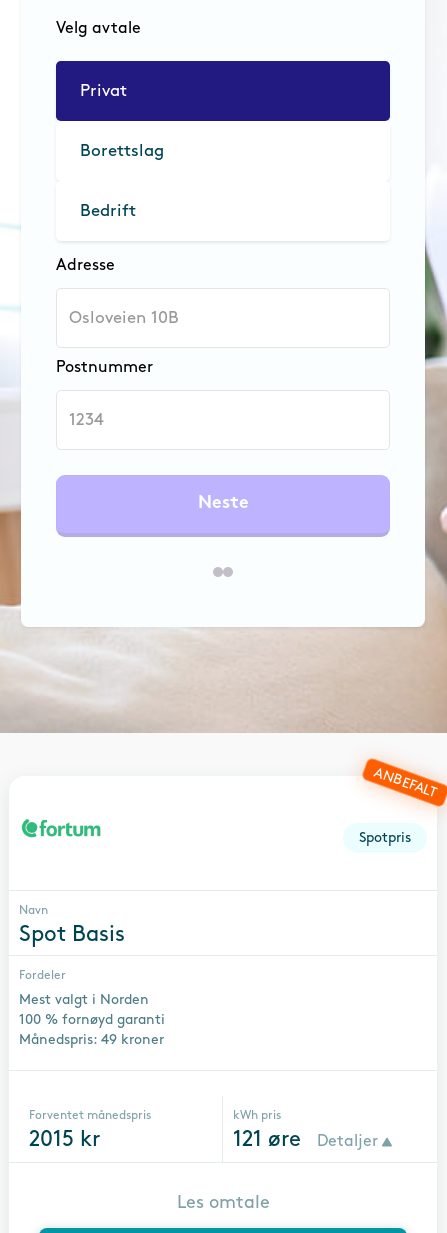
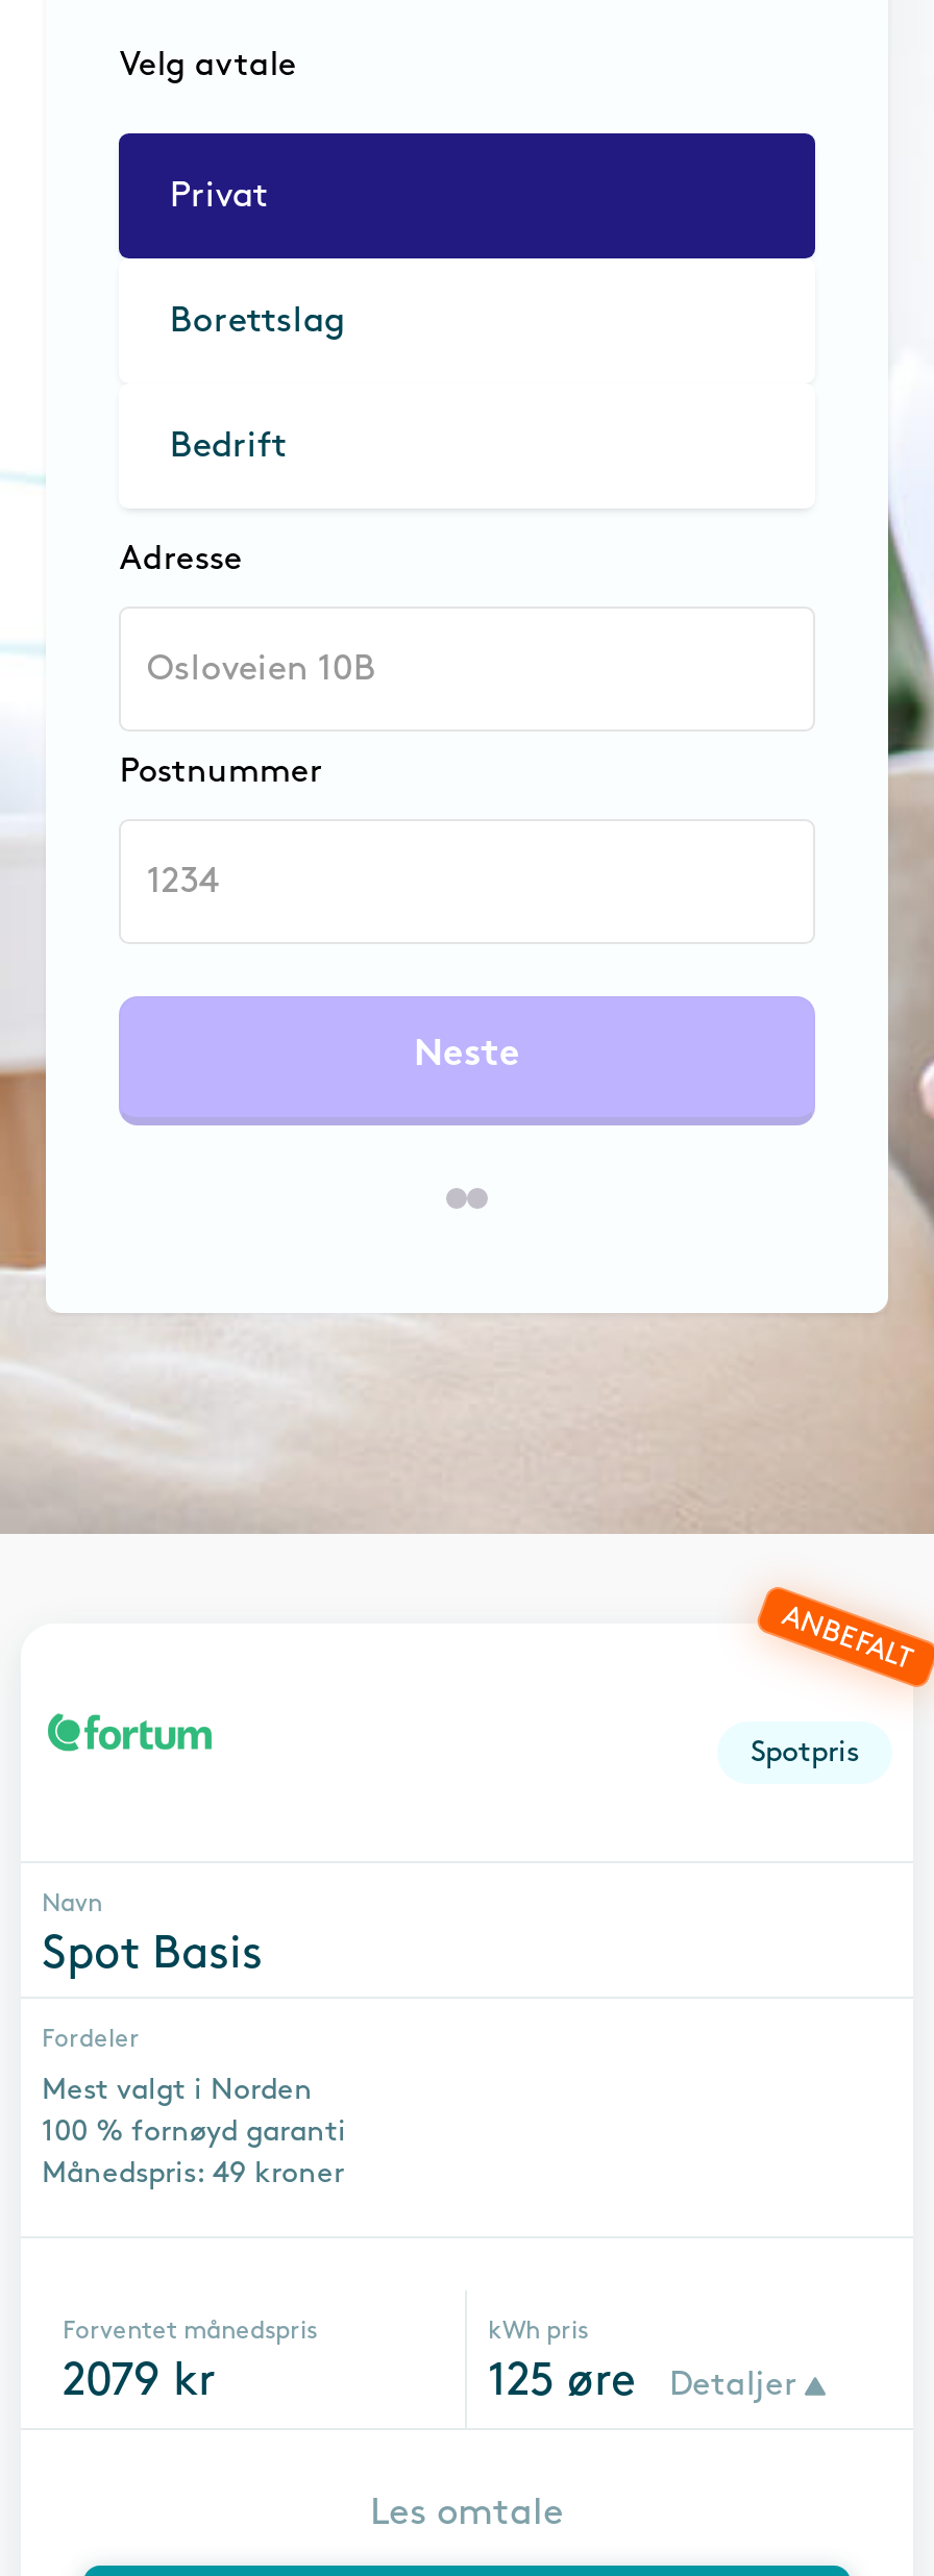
[29,1129,100,1150] 2015 kr -> [63,2359,215,2403] 2079 kr
[233,1129,382,1150] 121 øre Detaljer -> [488,2359,805,2403] 125 øre Detaljer

